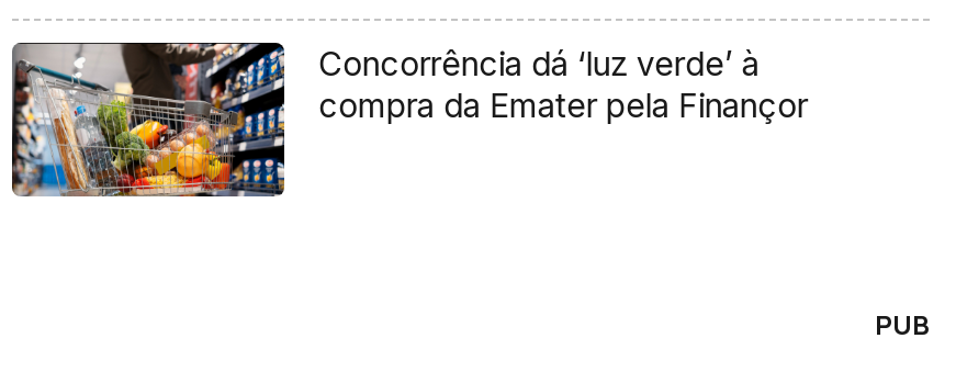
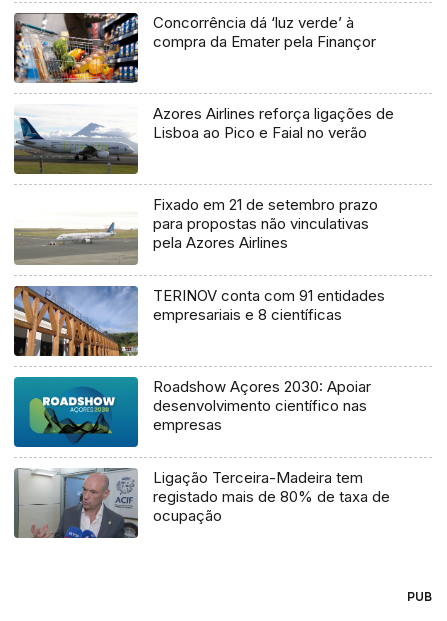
none -> [13,104,394,175] [image] | Azores Airlines reforça ligações de | Lisboa ao Pico e Faial no verão
none -> [13,195,385,324] [image] | Fixado em 21 de setembro prazo | para propostas não vinculativas | pela Azores Airlines | TERINOV conta com 91 entidades | empresariais e 8 científicas
none -> [13,285,390,525] [image] | Roadshow Açores 2030: Apoiar | desenvolvimento científico nas | empresas | Ligação Terceira-Madeira tem | registado mais de 80% de taxa de | ocupação
none -> [13,376,139,448] [image]
none -> [14,468,139,539] [image]

